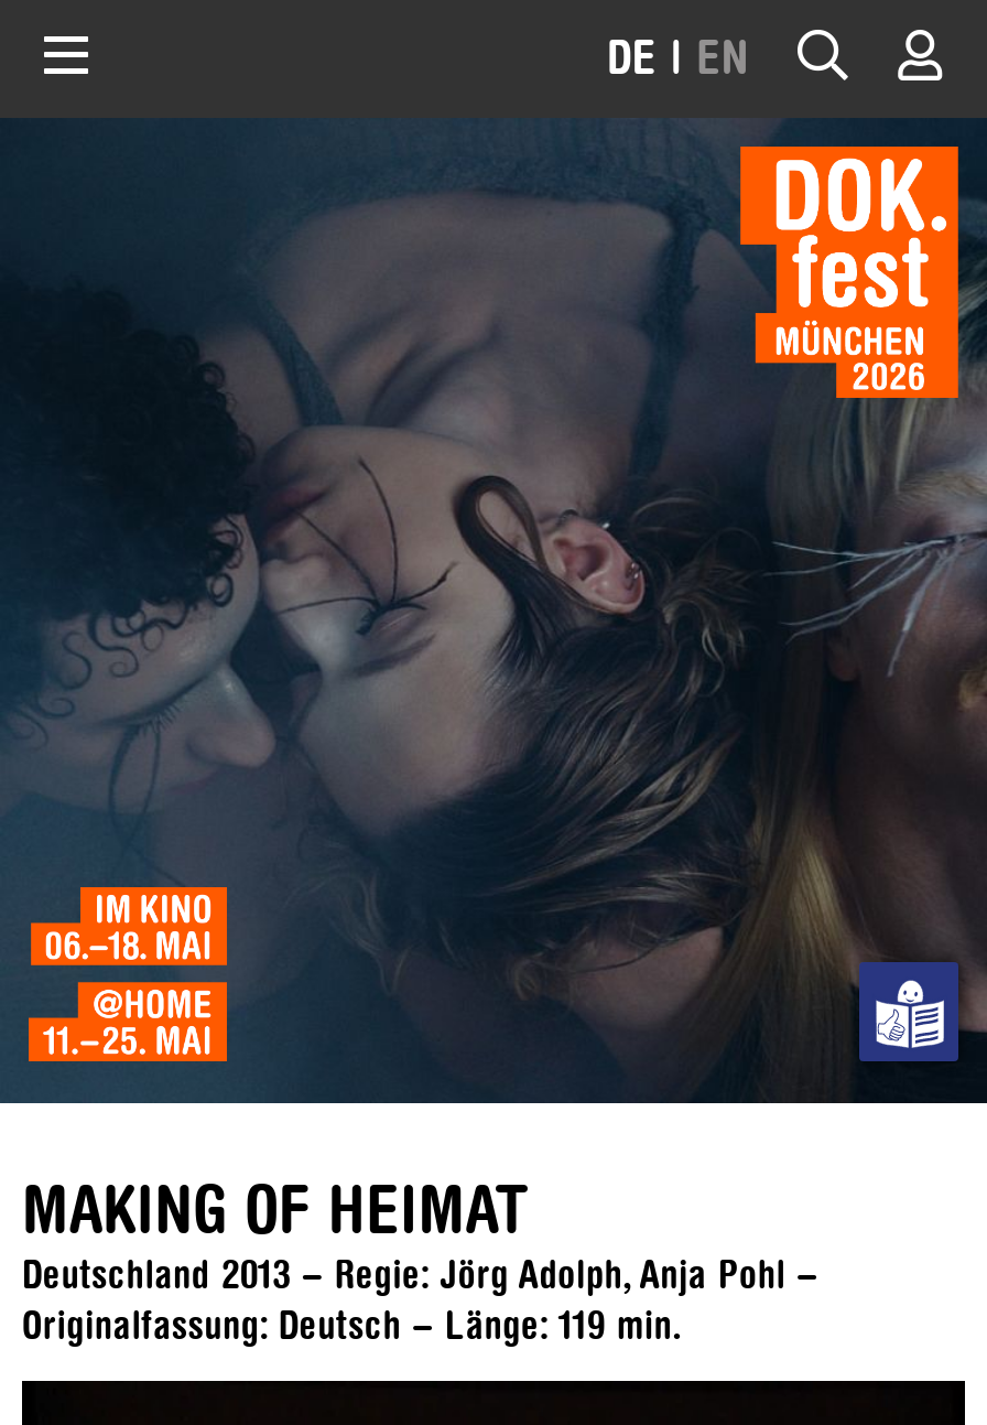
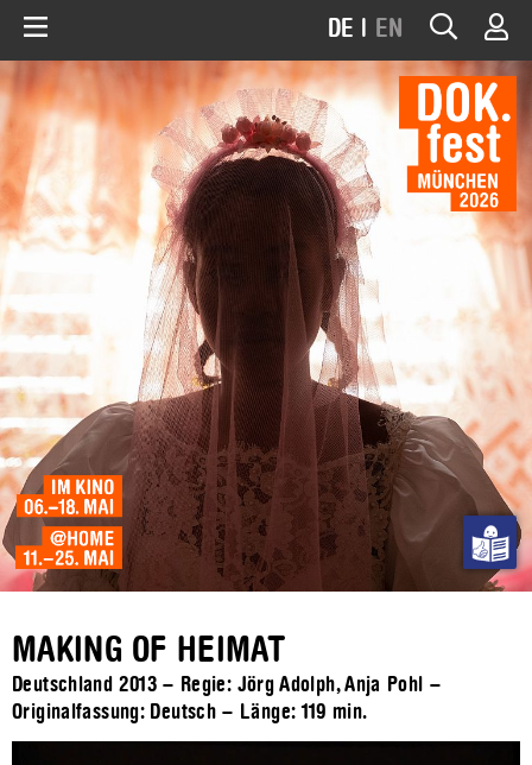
[7,118,980,1105] [image] -> [4,59,528,593] [image]

